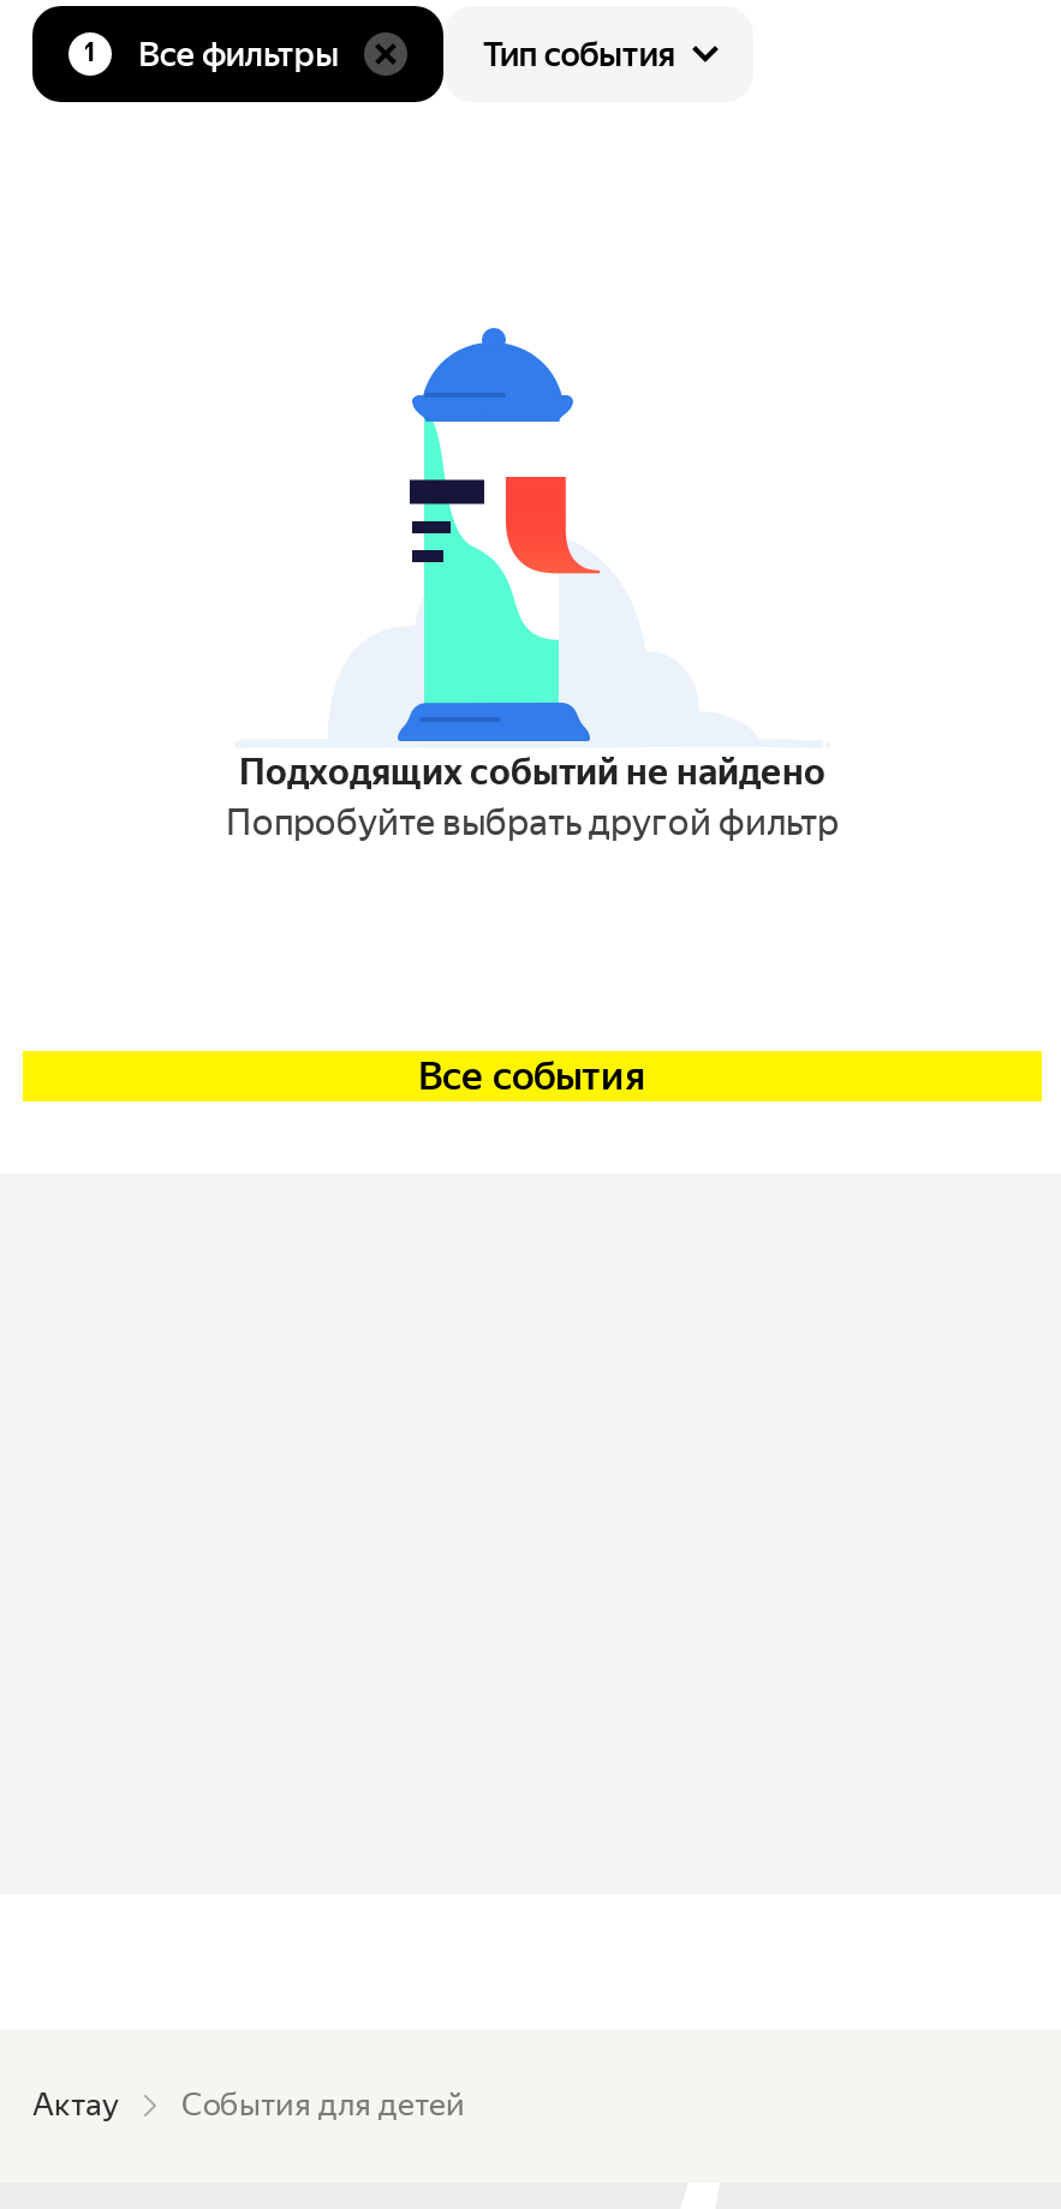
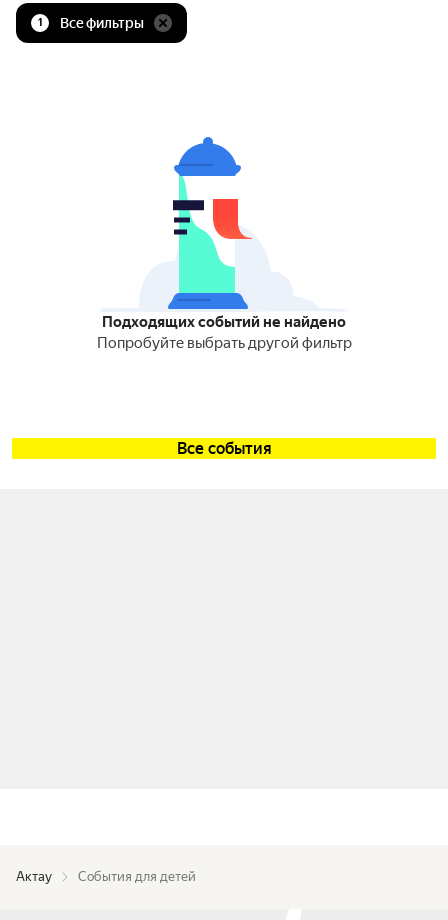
[483,35,676,73] Тип события -> none

